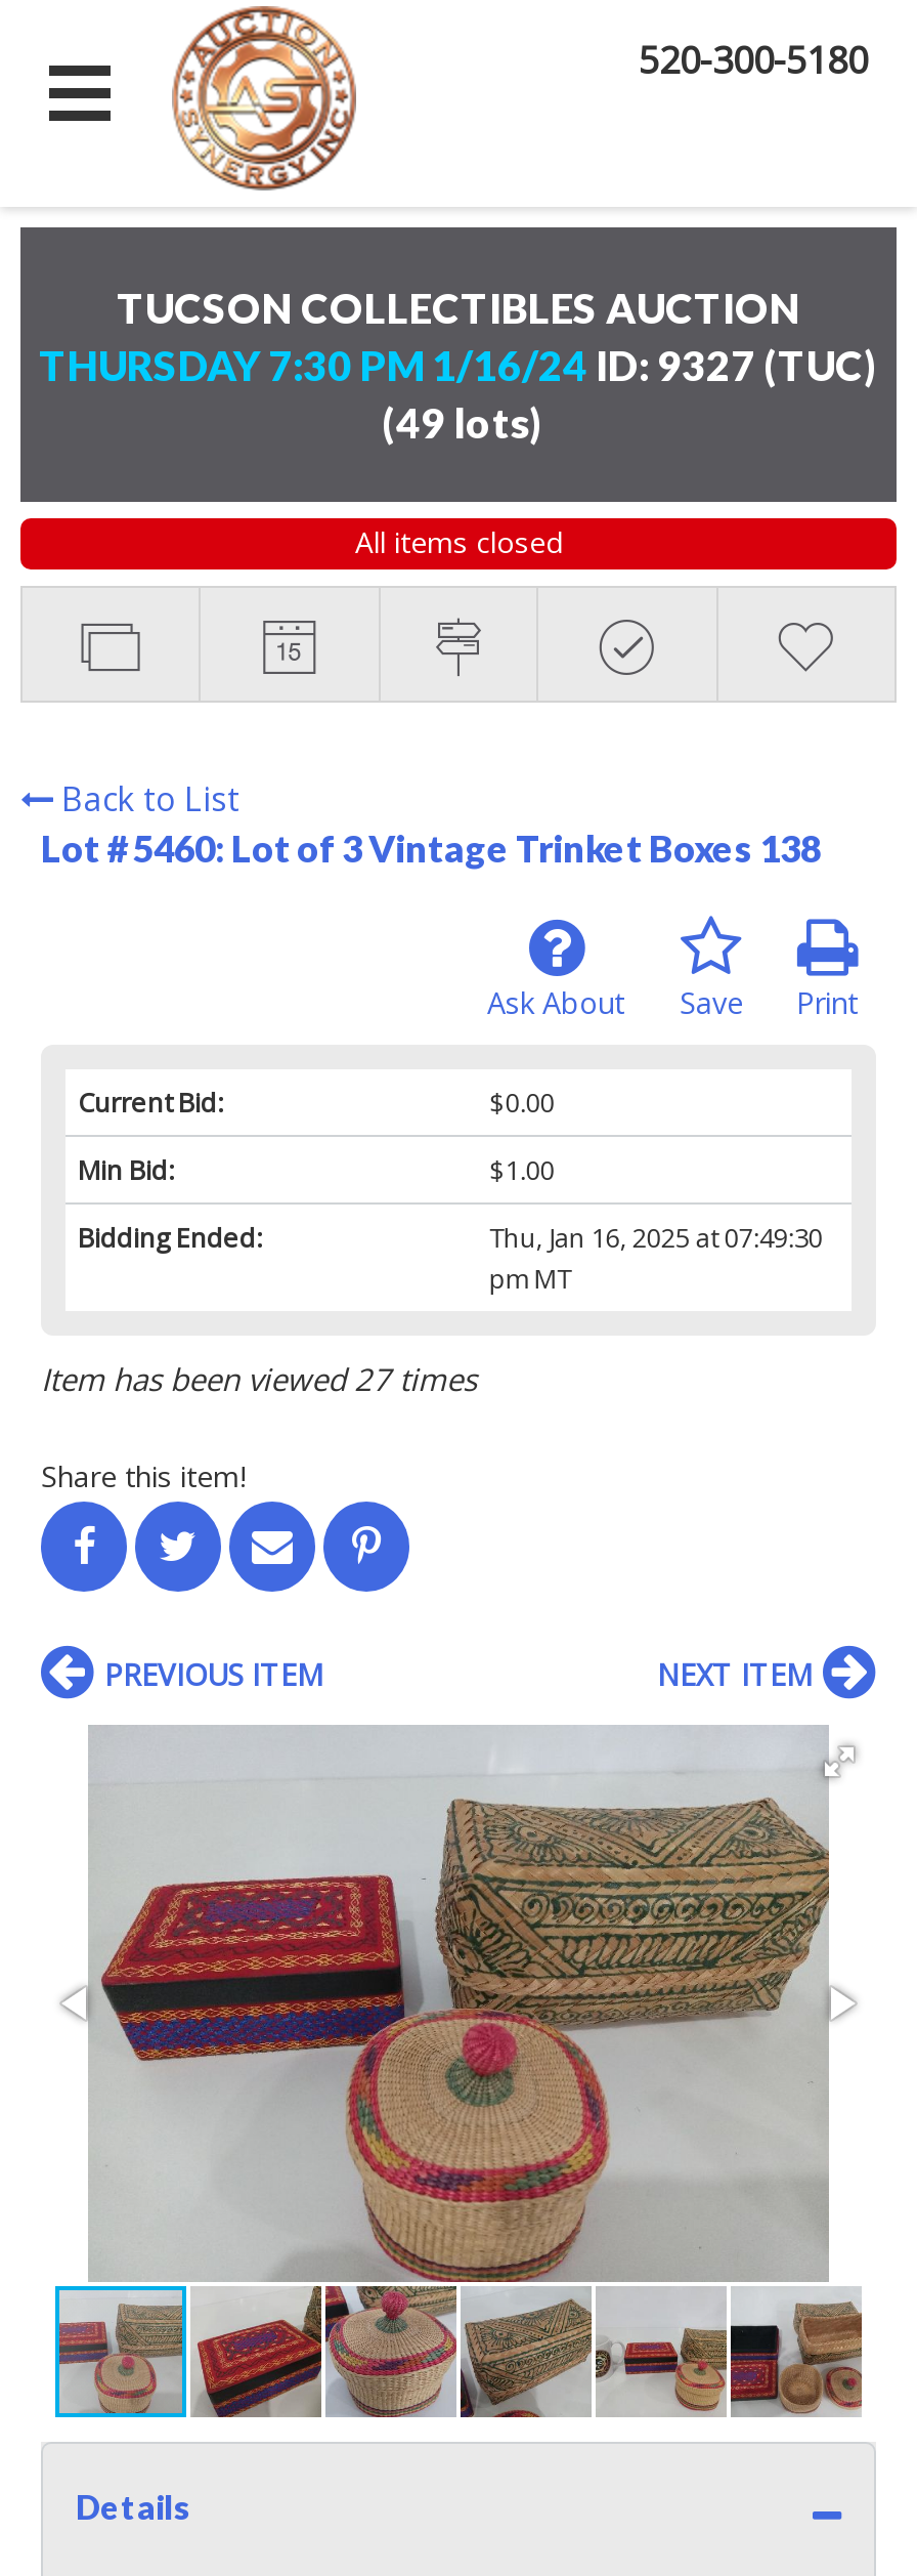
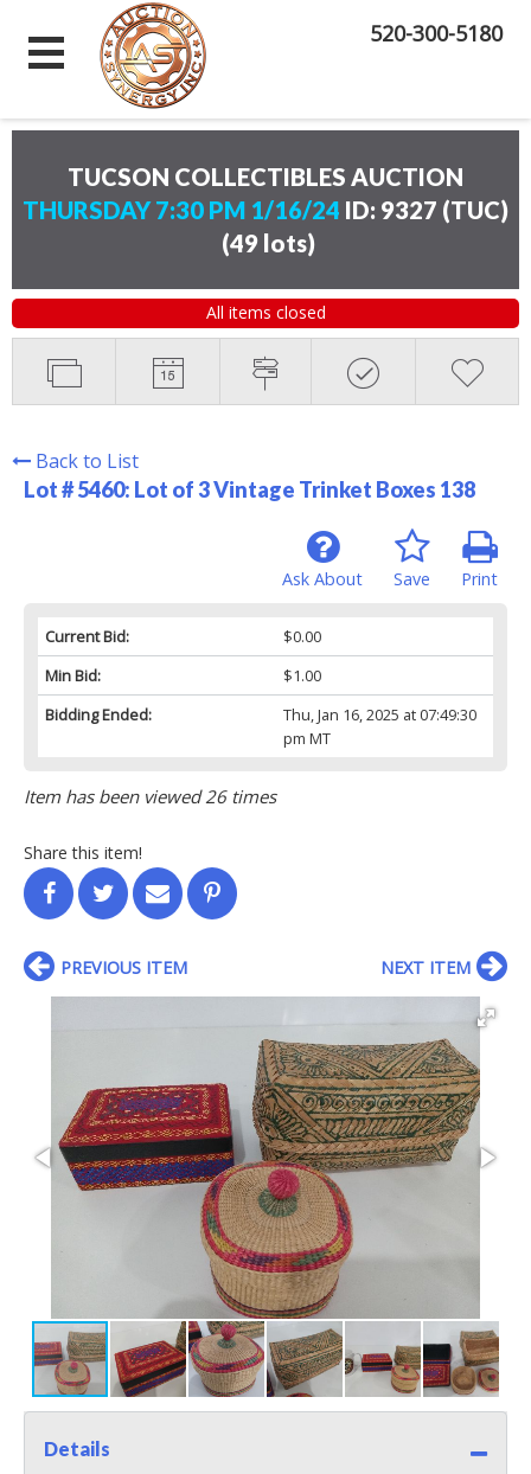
[41,1358,477,1399] Item has been viewed 27 times -> [24,784,276,808] Item has been viewed 26 times

